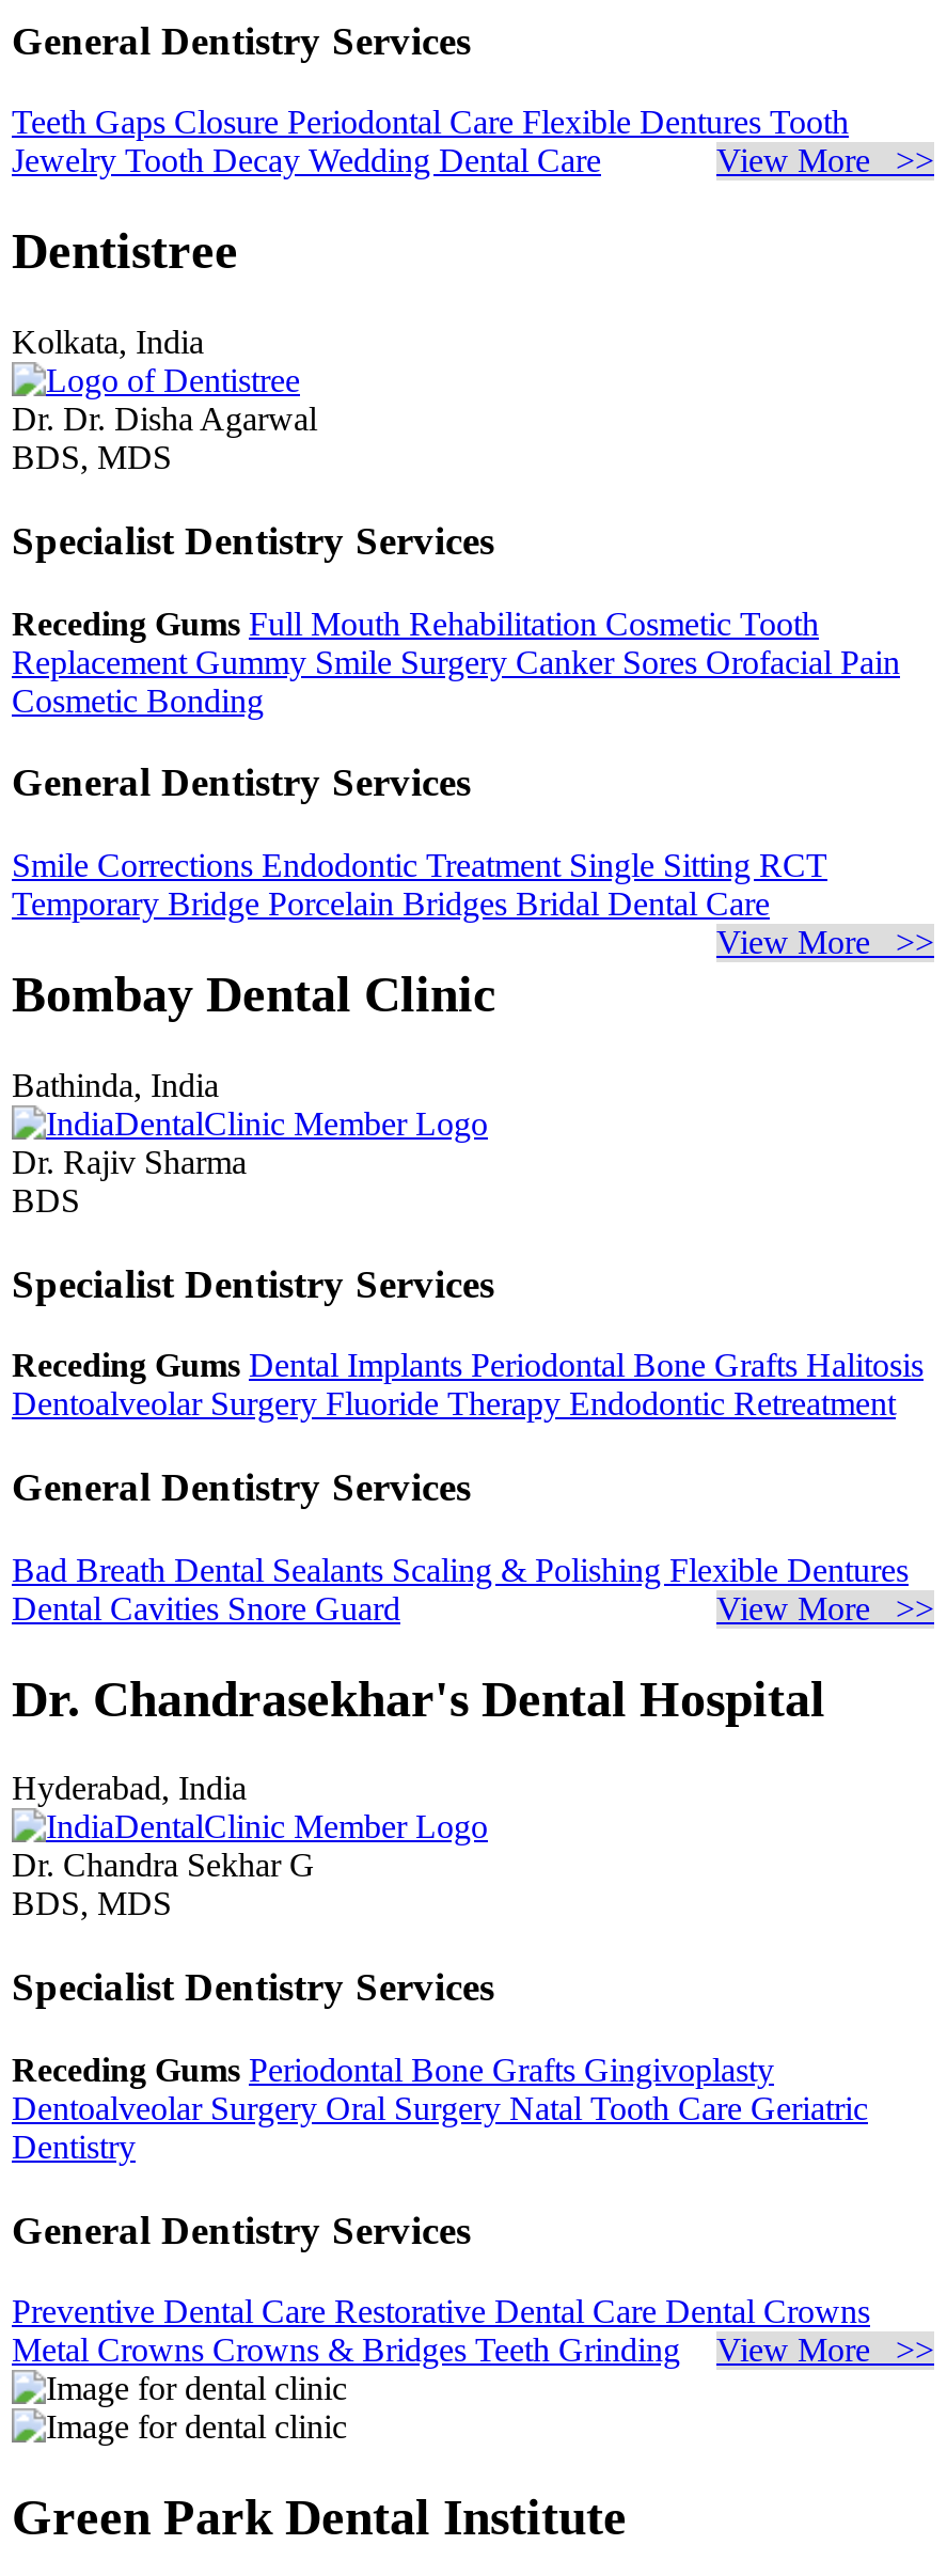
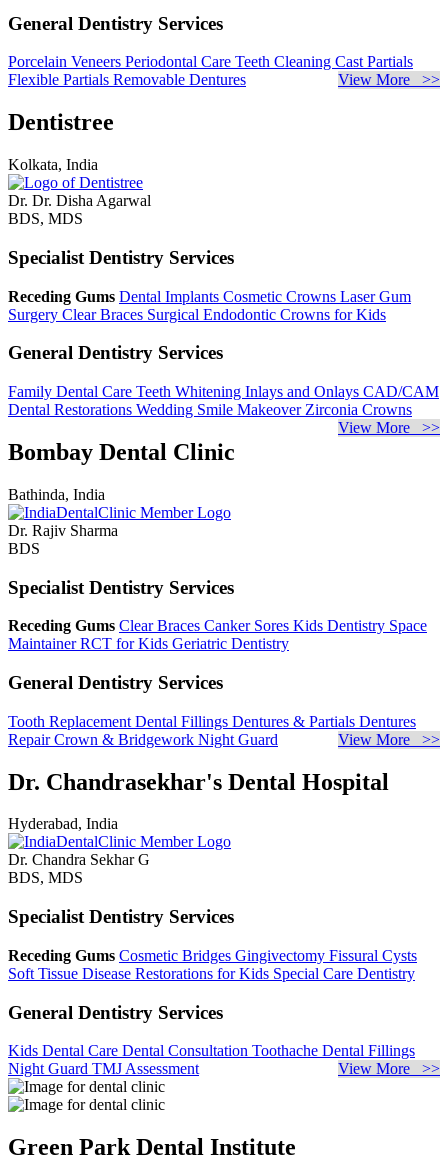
[12,104,849,179] Teeth Gaps Closure Periodontal Care Flexible Dentures Tooth | Jewelry Tooth Decay Wedding Dental Care -> [8,53,413,88] Porcelain Veneers Periodontal Care Teeth Cleaning Cast Partials | Flexible Partials Removable Dentures
[12,604,900,718] Receding Gums Full Mouth Rehabilitation Cosmetic Tooth | Replacement Gummy Smile Surgery Canker Sores Orofacial Pain | Cosmetic Bonding -> [8,287,411,322] Receding Gums Dental Implants Cosmetic Crowns Laser Gum | Surgery Clear Braces Surgical Endodontic Crowns for Kids
[12,847,827,922] Smile Corrections Endodontic Treatment Single Sitting RCT | Temporary Bridge Porcelain Bridges Bridal Dental Care -> [8,383,439,418] Family Dental Care Teeth Whitening Inlays and Onlays CAD/CAM | Dental Restorations Wedding Smile Makeover Zirconia Crowns
[12,1347,924,1422] Receding Gums Dental Implants Periodontal Bone Grafts Halitosis | Dentoalveolar Surgery Fluoride Therapy Endodontic Retreatment -> [8,617,427,652] Receding Gums Clear Braces Canker Sores Kids Dentistry Space | Maintainer RCT for Kids Geriatric Dentistry
[12,1551,909,1626] Bad Breath Dental Sealants Scaling & Polishing Flexible Dentures | Dental Cavities Snore Guard -> [8,713,416,748] Tooth Replacement Dental Fillings Dentures & Partials Dentures | Repair Crown & Bridgework Night Guard
[12,2051,868,2165] Receding Gums Periodontal Bone Grafts Gingivoplasty | Dentoalveolar Surgery Oral Surgery Natal Tooth Care Geriatric | Dentistry -> [8,947,417,982] Receding Gums Cosmetic Bridges Gingivectomy Fissural Cysts | Soft Tissue Disease Restorations for Kids Special Care Dentistry
[12,2294,870,2368] Preventive Dental Care Restorative Dental Care Dental Crowns | Metal Crowns Crowns & Bridges Teeth Grinding -> [8,1042,415,1077] Kids Dental Care Dental Consultation Toothache Dental Fillings | Night Guard TMJ Assessment

